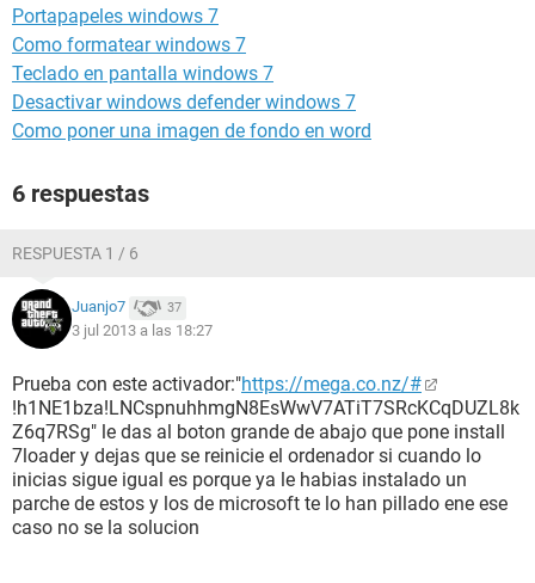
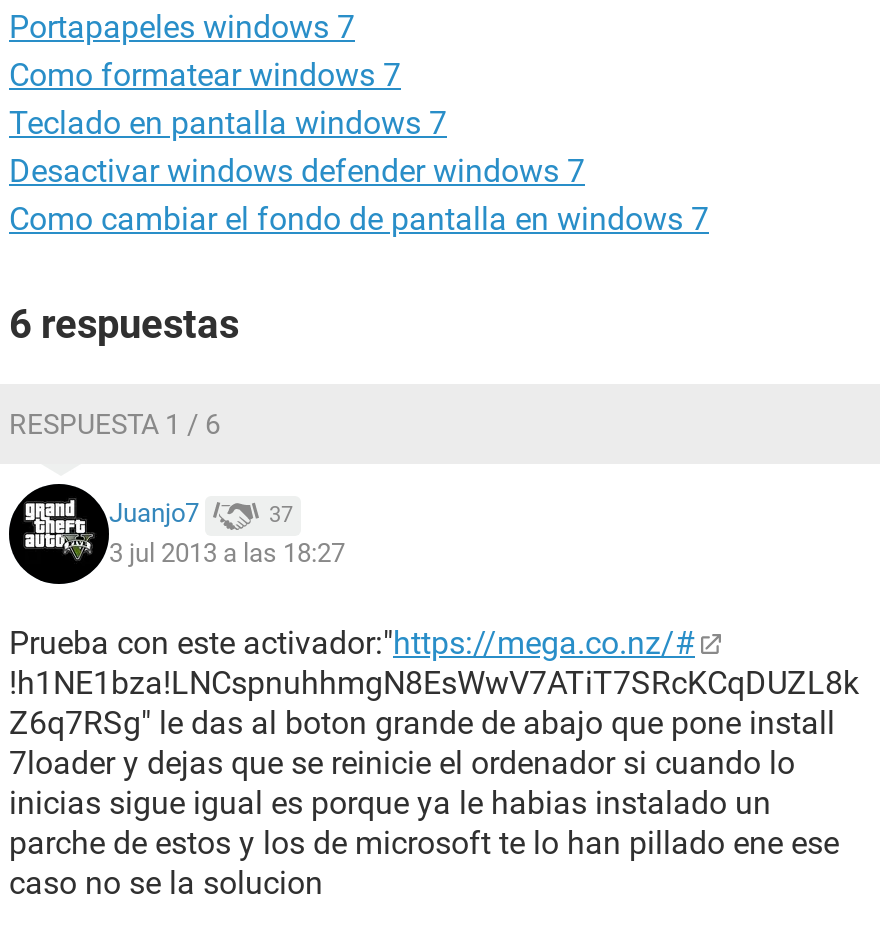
[12,119,371,142] Como poner una imagen de fondo en word -> [9,200,709,238] Como cambiar el fondo de pantalla en windows 7

